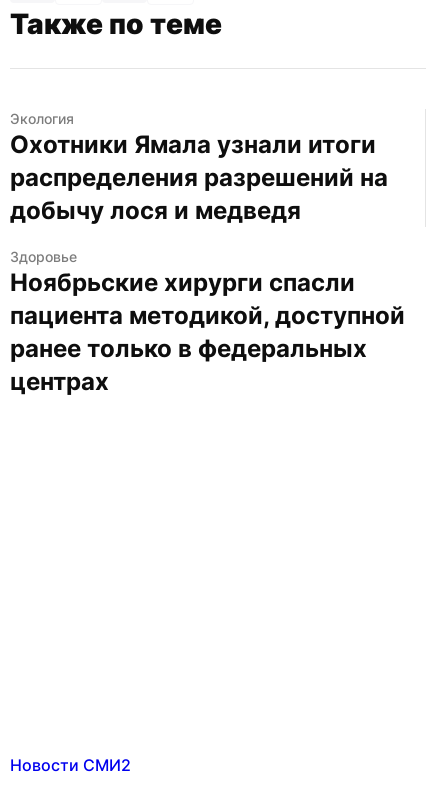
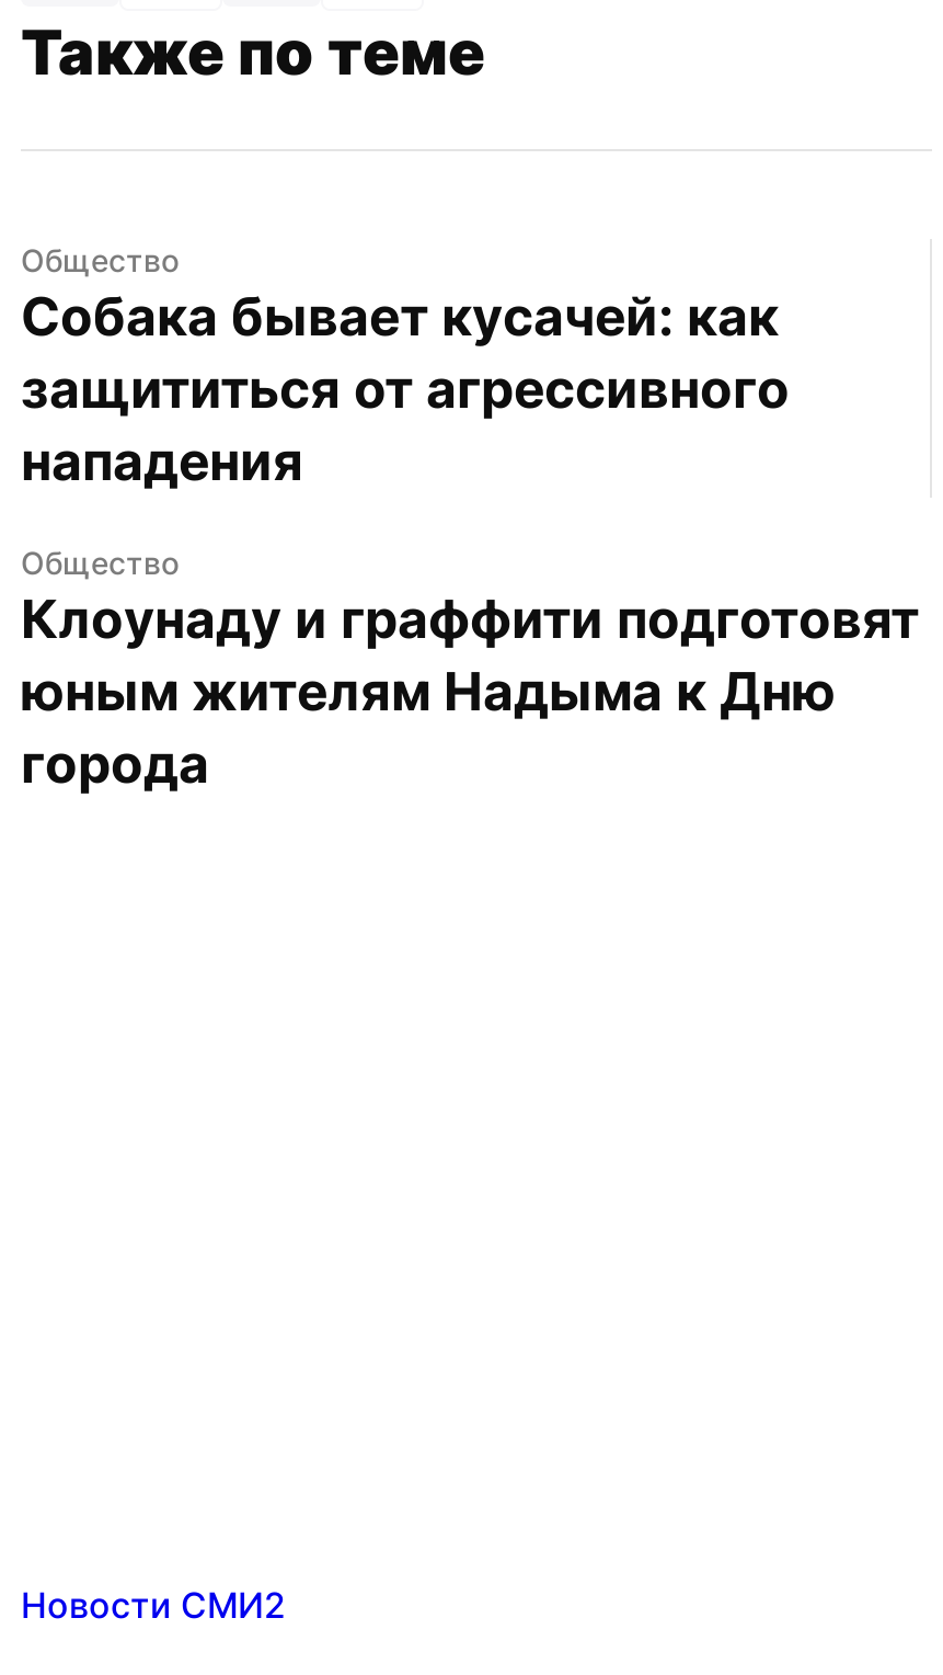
[10,110,388,225] Экология | Охотники Ямала узнали итоги | распределения разрешений на | добычу лося и медведя -> [21,241,790,493] Общество | Собака бывает кусачей: как | защититься от агрессивного | нападения
[10,248,405,396] Здоровье | Ноябрьские хирурги спасли | пациента методикой, доступной | ранее только в федеральных | центрах -> [21,543,919,795] Общество | Клоунаду и граффити подготовят | юным жителям Надыма к Дню | города

